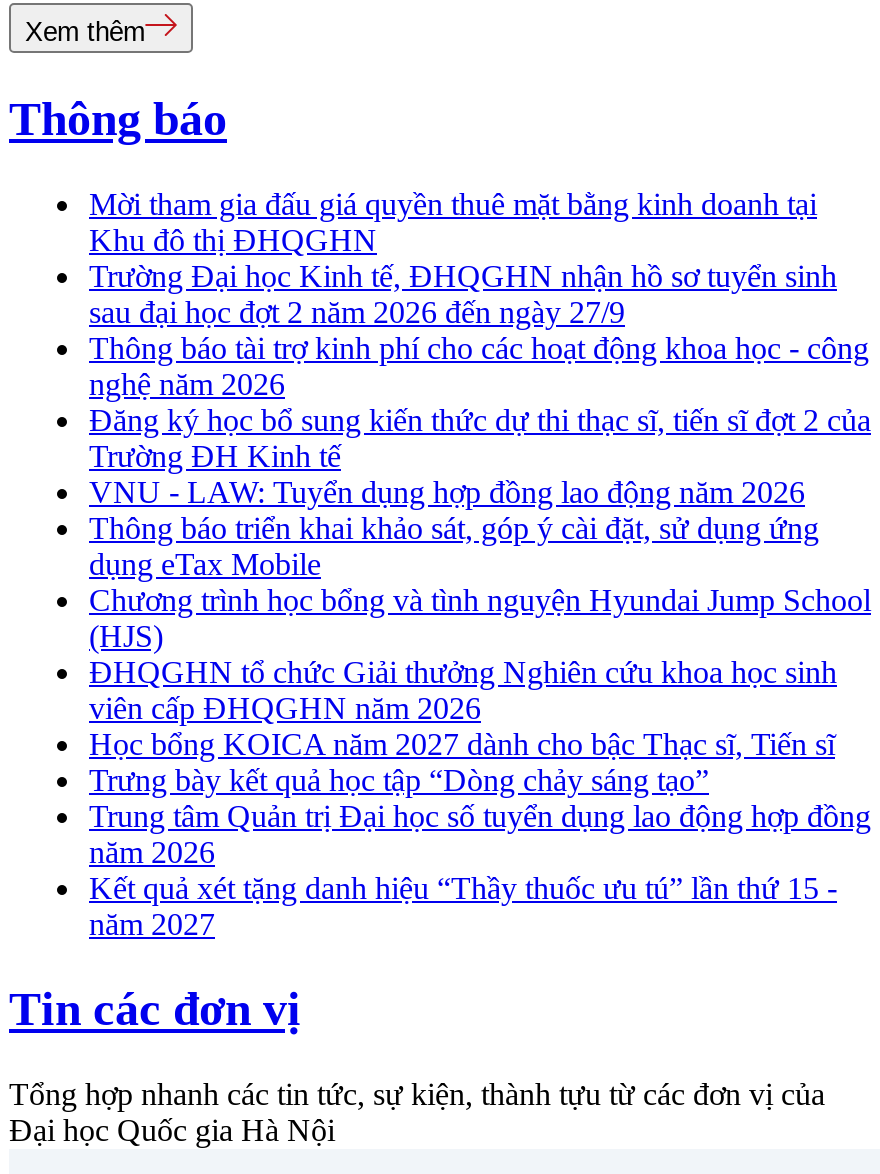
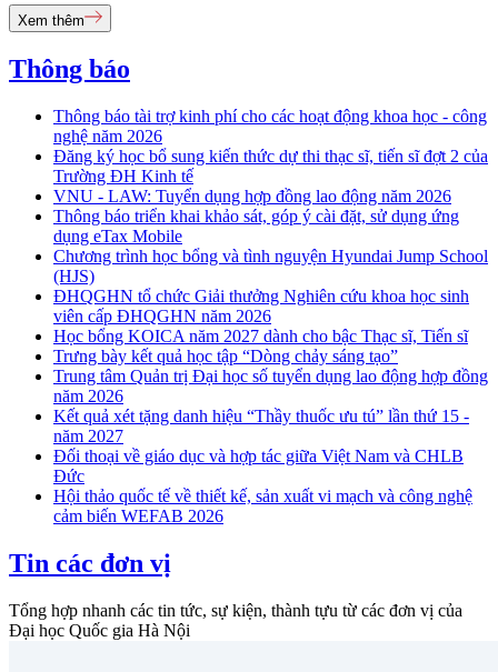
[89,187,837,329] Mời tham gia đấu giá quyền thuê mặt bằng kinh doanh tại | Khu đô thị ĐHQGHN | Trường Đại học Kinh tế, ĐHQGHN nhận hồ sơ tuyển sinh | sau đại học đợt 2 năm 2026 đến ngày 27/9 -> none
moved [89,331,871,941] -> [53,107,488,446]: Thông báo tài trợ kinh phí cho các hoạt động khoa học - công | nghệ năm 2026 | Đăng ký học bổ sung kiến thức dự thi thạc sĩ, tiến sĩ đợt 2 của | ... | Kết quả xét tặng danh hiệu “Thầy thuốc ưu tú” lần thứ 15 - | năm 2027
none -> [53,447,472,526] Đối thoại về giáo dục và hợp tác giữa Việt Nam và CHLB | Đức | Hội thảo quốc tế về thiết kế, sản xuất vi mạch và công nghệ | cảm biến WEFAB 2026

